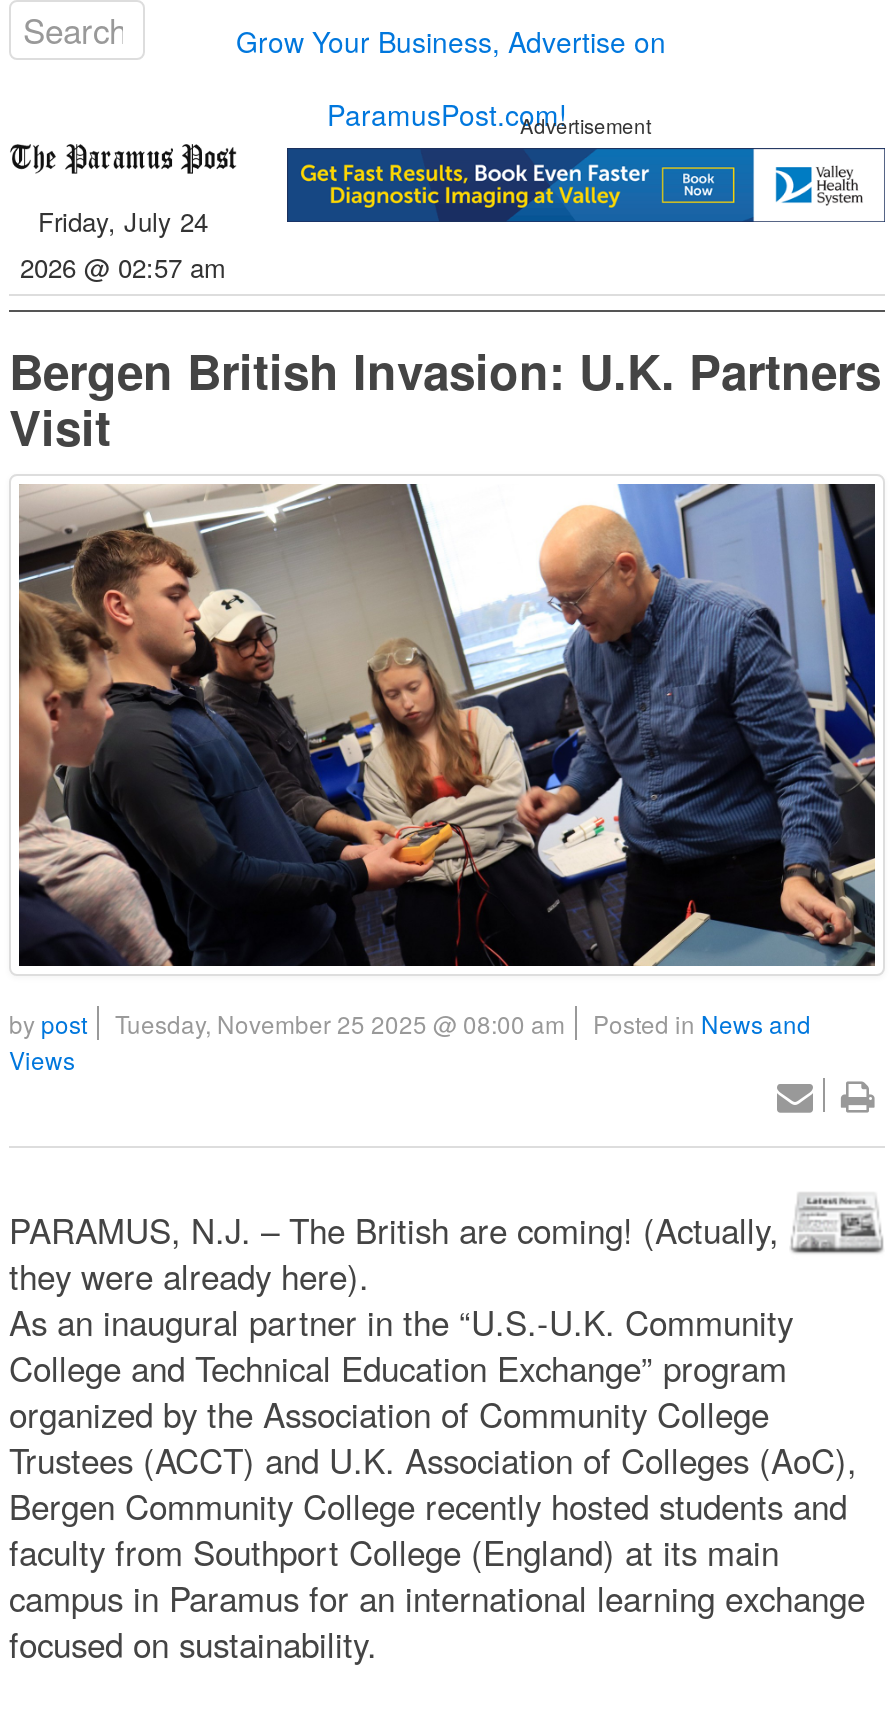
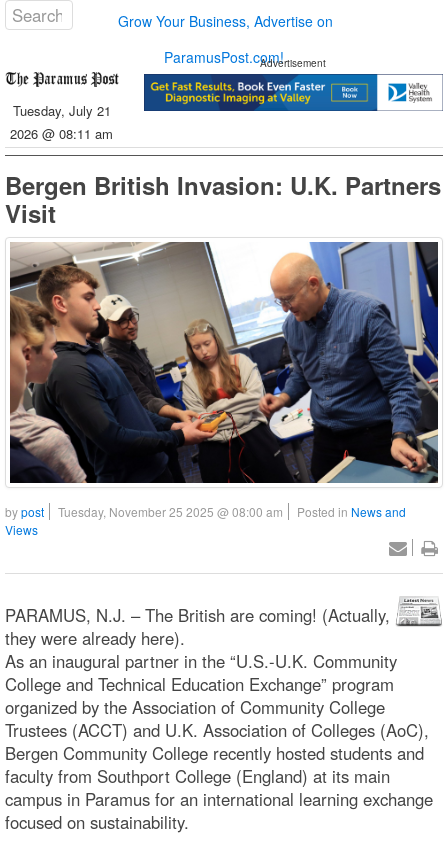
[38,202,208,240] Friday, July 24 -> [13,101,111,120] Tuesday, July 21
[20,248,226,286] 2026 @ 02:57 am -> [10,124,113,143] 2026 @ 08:11 am

